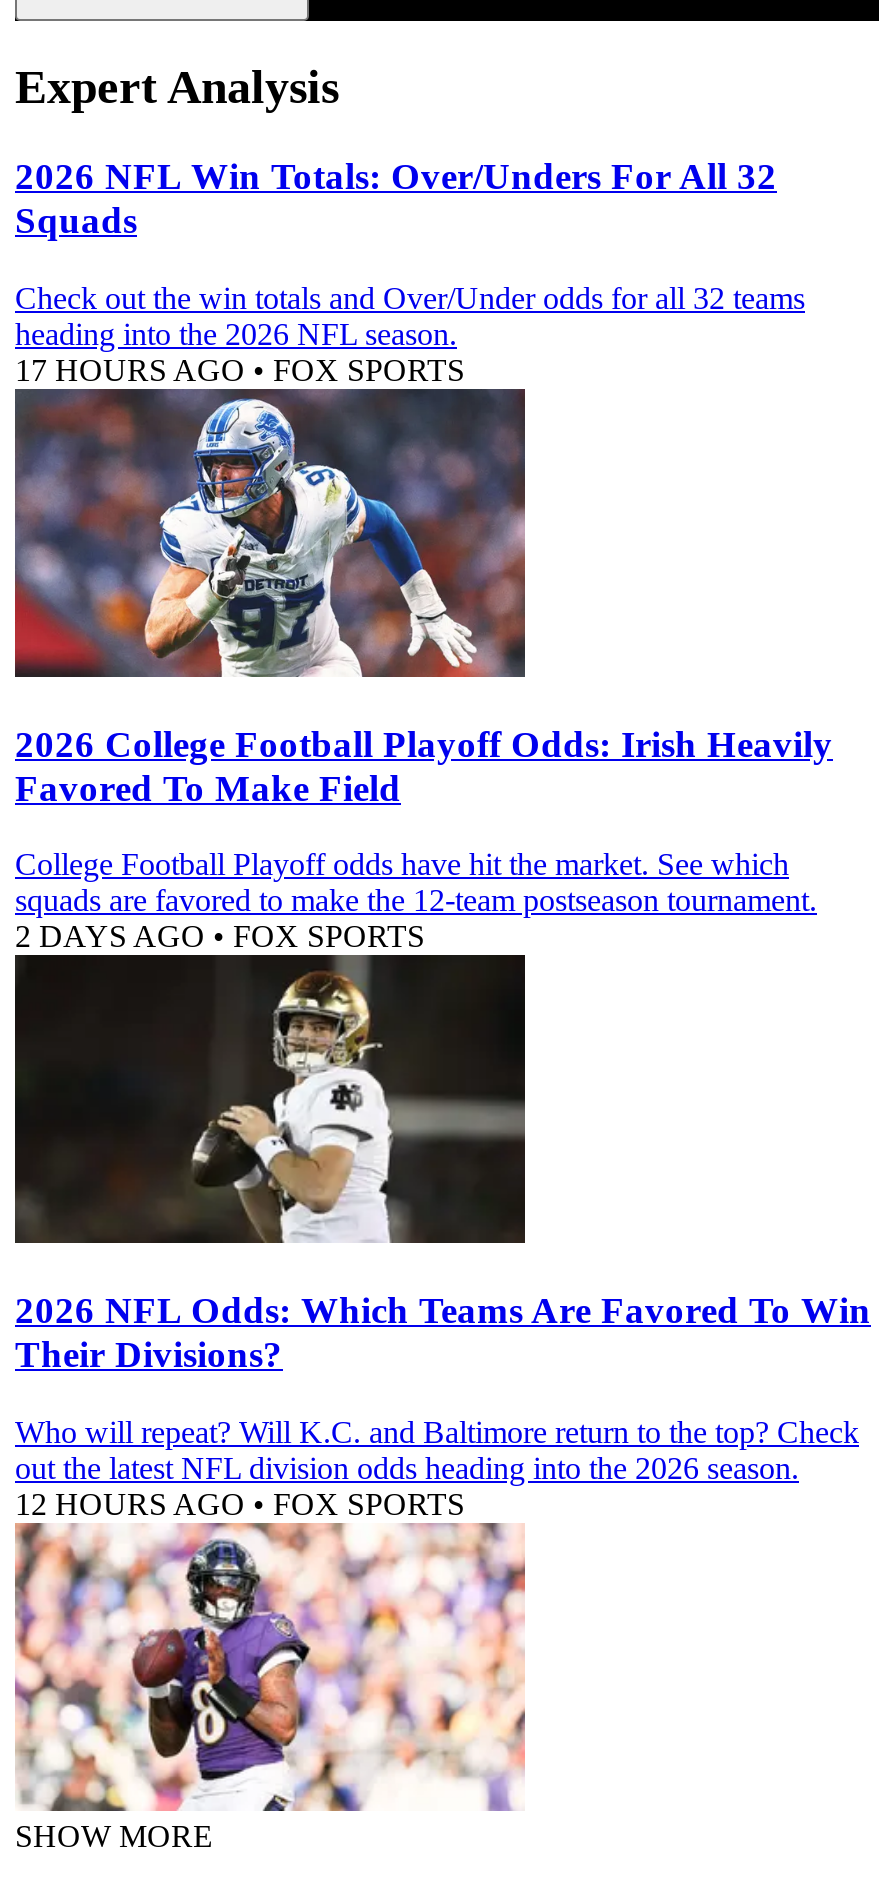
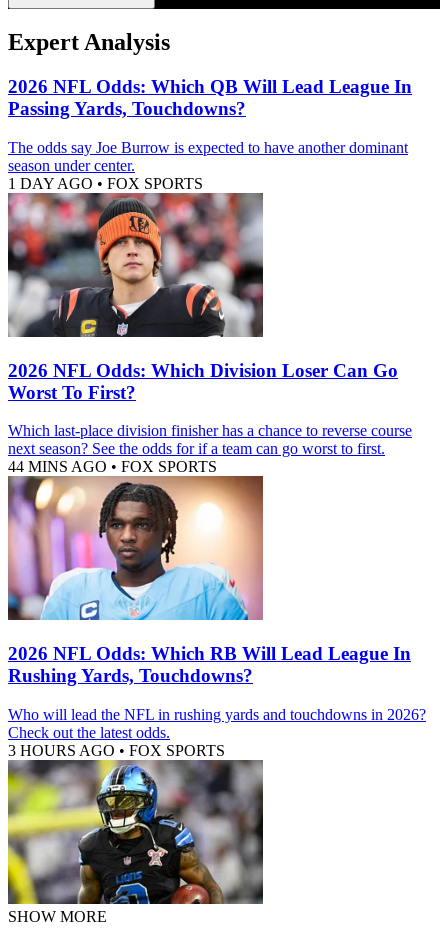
[15,155,777,241] 2026 NFL Win Totals: Over/Unders For All 32 | Squads -> [8,76,412,119] 2026 NFL Odds: Which QB Will Lead League In | Passing Yards, Touchdowns?
[15,281,805,387] Check out the win totals and Over/Under odds for all 32 teams | heading into the 2026 NFL season. | 17 HOURS AGO • FOX SPORTS -> [8,139,408,192] The odds say Joe Burrow is expected to have another dominant | season under center. | 1 DAY AGO • FOX SPORTS
[13,391,833,808] [image] | 2026 College Football Playoff Odds: Irish Heavily | Favored To Make Field -> [8,193,398,403] [image] | 2026 NFL Odds: Which Division Loser Can Go | Worst To First?
[13,848,817,1245] [image] | College Football Playoff odds have hit the market. See which | squads are favored to make the 12-team postseason tournament. | 2 DAYS AGO • FOX SPORTS -> [7,422,412,621] [image] | Which last-place division finisher has a chance to reverse course | next season? See the odds for if a team can go worst to first. | 44 MINS AGO • FOX SPORTS
[15,1289,871,1375] 2026 NFL Odds: Which Teams Are Favored To Win | Their Divisions? -> [8,643,411,686] 2026 NFL Odds: Which RB Will Lead League In | Rushing Yards, Touchdowns?
[15,1415,859,1521] Who will repeat? Will K.C. and Baltimore return to the top? Check | out the latest NFL division odds heading into the 2026 season. | 12 HOURS AGO • FOX SPORTS -> [8,706,426,759] Who will lead the NFL in rushing yards and touchdowns in 2026? | Check out the latest odds. | 3 HOURS AGO • FOX SPORTS
[15,1523,527,1813] [image] -> [7,759,264,905] [image]

